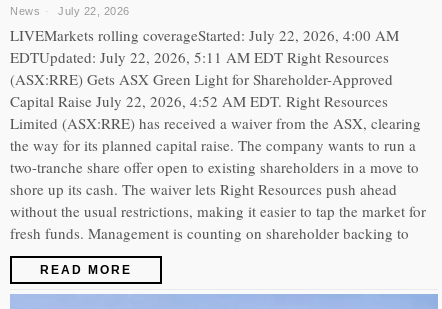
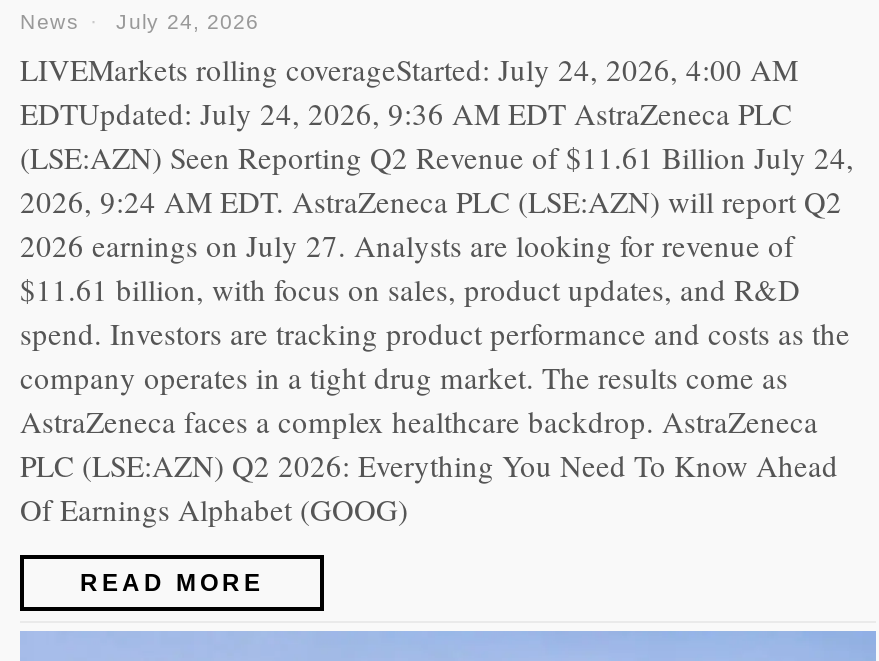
[10,5,426,243] July 22, 2026 | LIVEMarkets rolling coverageStarted: July 22, 2026, 4:00 AM | EDTUpdated: July 22, 2026, 5:11 AM EDT Right Resources | (ASX:RRE) Gets ASX Green Light for Shareholder-Approved | Capital Raise July 22, 2026, 4:52 AM EDT. Right Resources | Limited (ASX:RRE) has received a waiver from the ASX, clearing | the way for its planned capital raise. The company wants to run a | two-tranche share offer open to existing shareholders in a move to | shore up its cash. The waiver lets Right Resources push ahead | without the usual restrictions, making it easier to tap the market for | fresh funds. Management is counting on shareholder backing to -> [20,9,854,529] July 24, 2026 | LIVEMarkets rolling coverageStarted: July 24, 2026, 4:00 AM | EDTUpdated: July 24, 2026, 9:36 AM EDT AstraZeneca PLC | (LSE:AZN) Seen Reporting Q2 Revenue of $11.61 Billion July 24, | 2026, 9:24 AM EDT. AstraZeneca PLC (LSE:AZN) will report Q2 | 2026 earnings on July 27. Analysts are looking for revenue of | $11.61 billion, with focus on sales, product updates, and R&D | spend. Investors are tracking product performance and costs as the | company operates in a tight drug market. The results come as | AstraZeneca faces a complex healthcare backdrop. AstraZeneca | PLC (LSE:AZN) Q2 2026: Everything You Need To Know Ahead | Of Earnings Alphabet (GOOG)

